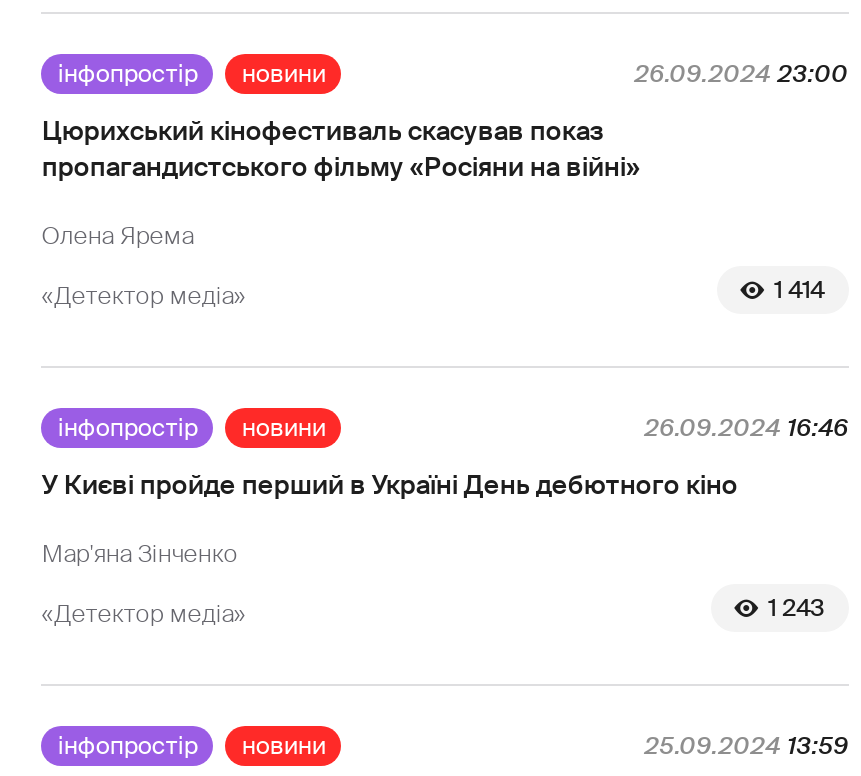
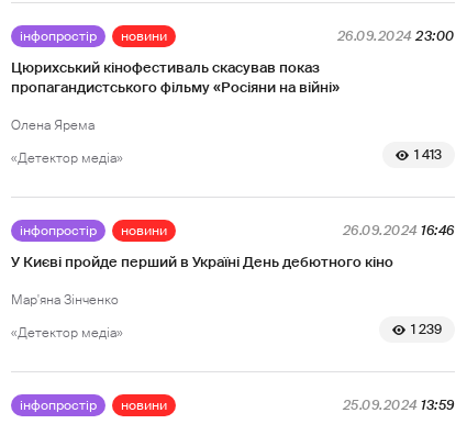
[774,275,824,307] 1 414 -> [414,147,441,164] 1 413
[768,593,824,625] 1 243 -> [411,321,441,339] 1 239

